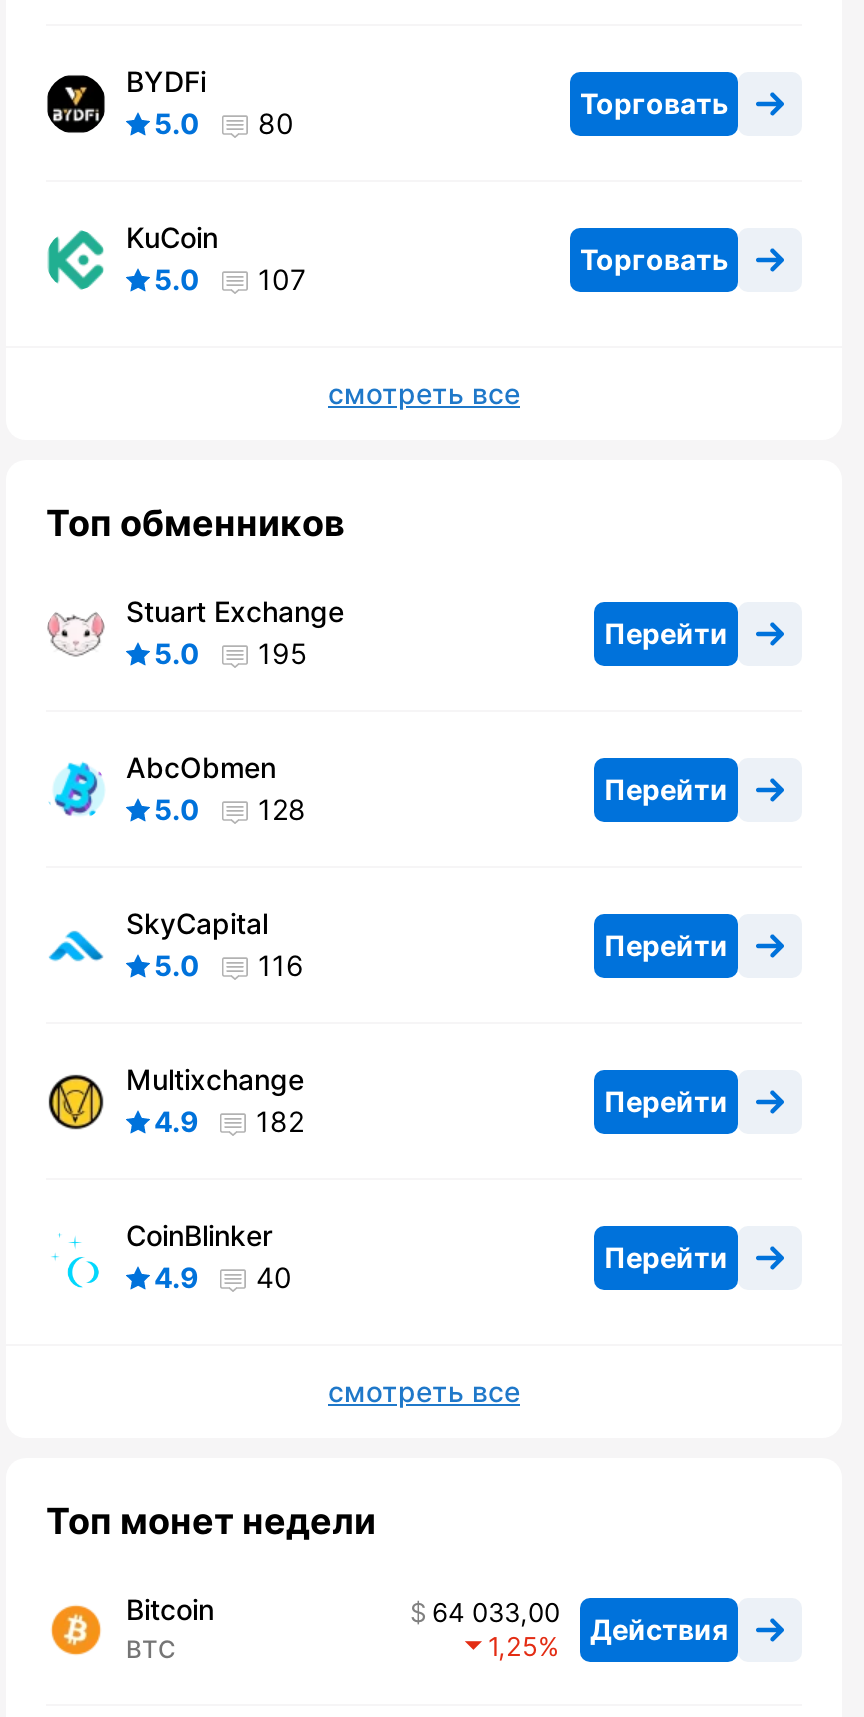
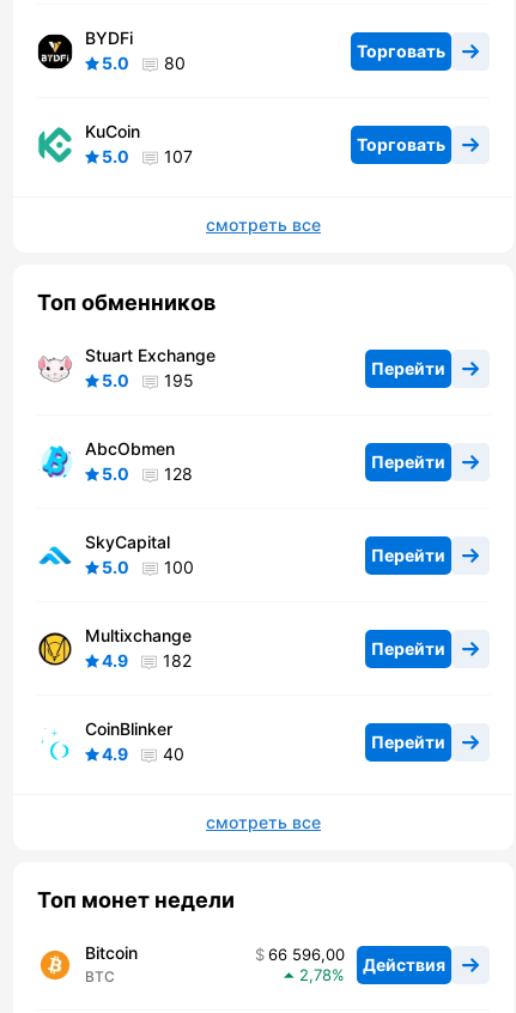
[154,949,304,983] 5.0 116 -> [102,557,194,578] 5.0 100
[432,1597,728,1646] 64 033,00 Действия -> [268,945,445,975] 66 596,00 Действия
[488,1631,538,1663] 1,25 -> [299,966,332,985] 2,78

